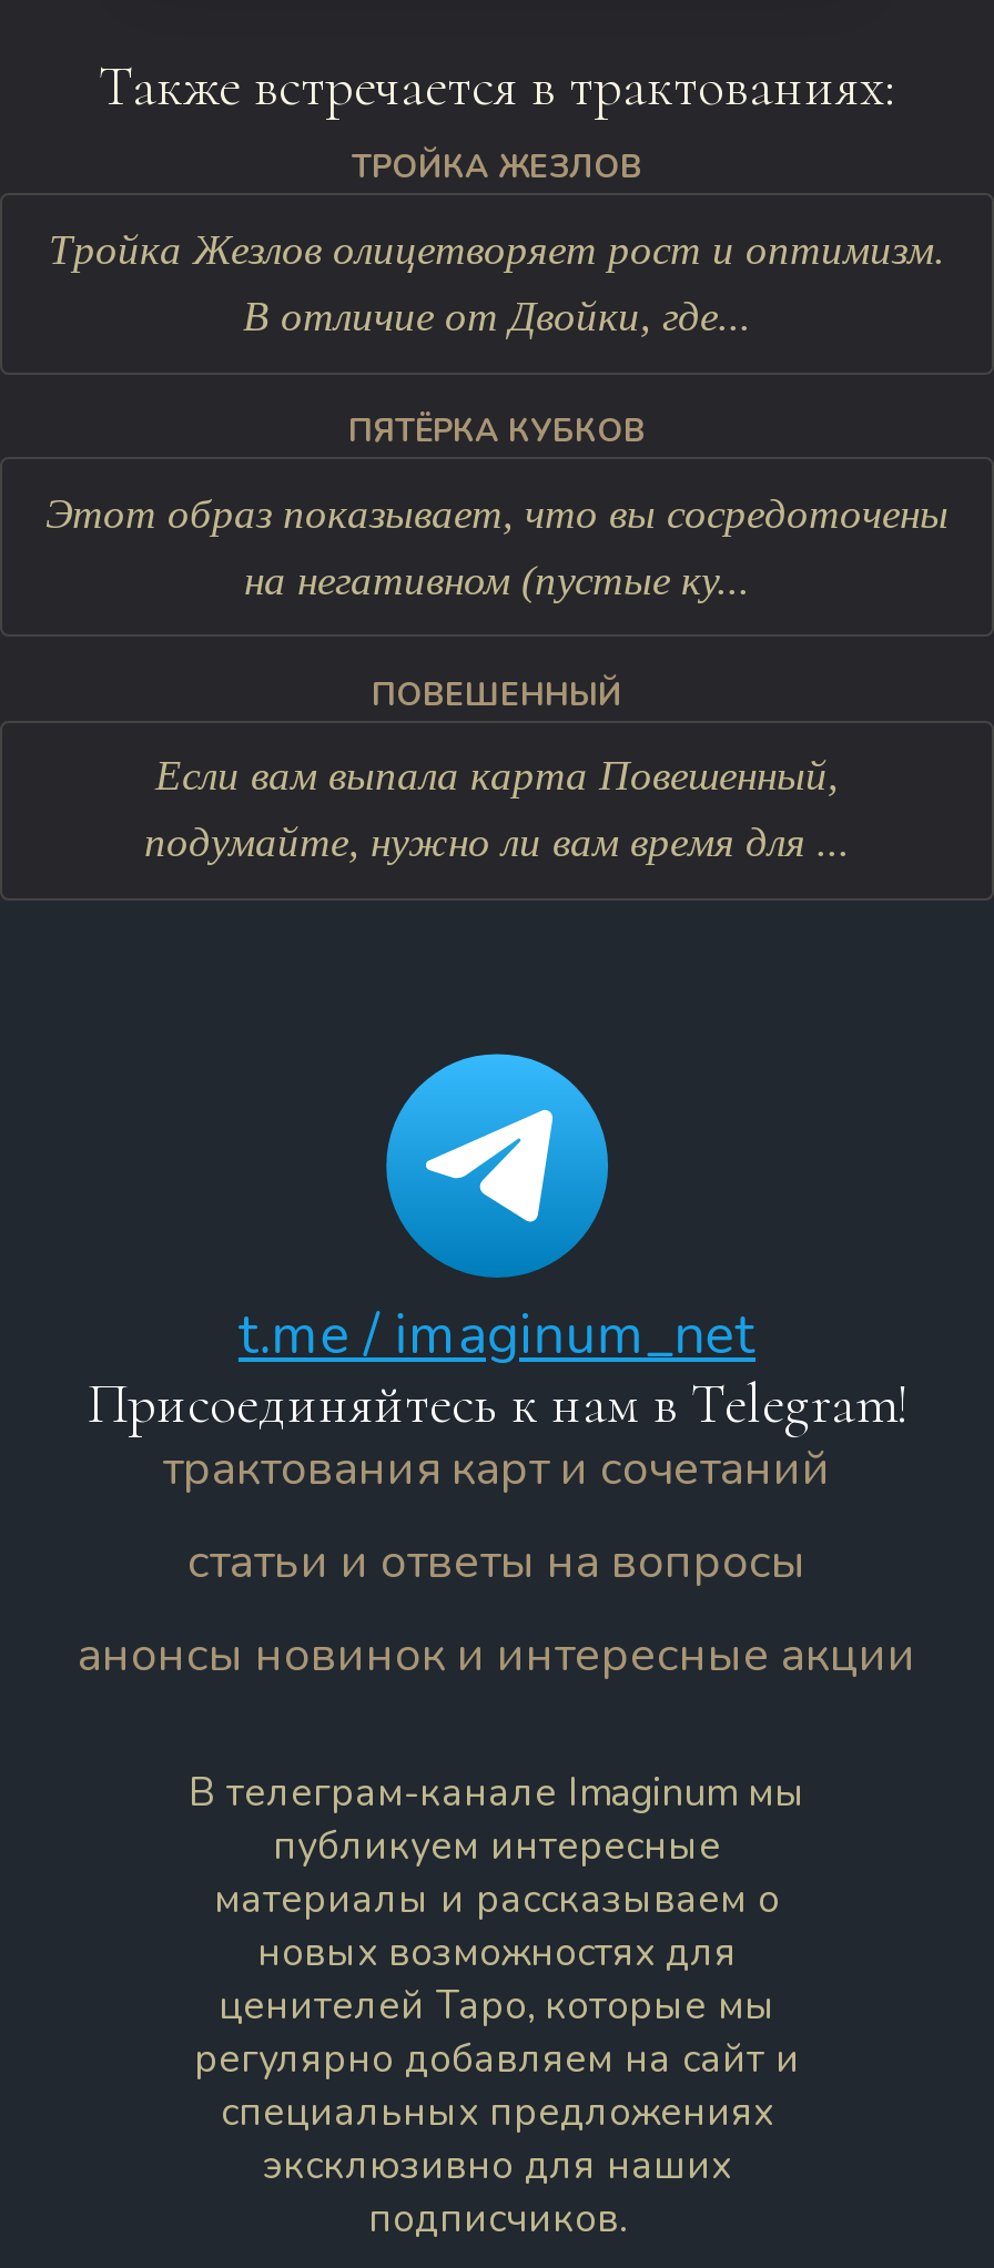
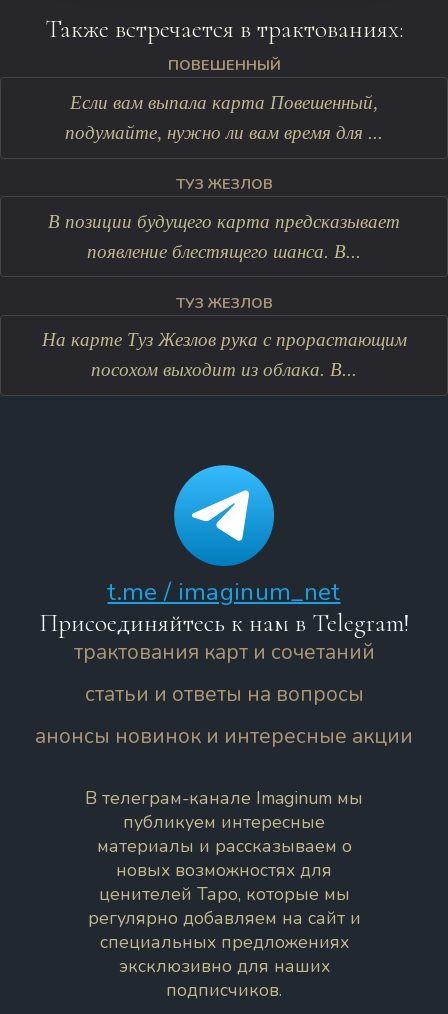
[45,145,949,602] ТРОЙКА ЖЕЗЛОВ | Тройка Жезлов олицетворяет рост и оптимизм. | В отличие от Двойки, где... | ПЯТЁРКА КУБКОВ | Этот образ показывает, что вы сосредоточены | на негативном (пустые ку... -> none
moved [144,671,850,865] -> [65,55,383,143]: ПОВЕШЕННЫЙ | Если вам выпала карта Повешенный, | подумайте, нужно ли вам время для ...
none -> [41,174,406,380] ТУЗ ЖЕЗЛОВ | В позиции будущего карта предсказывает | появление блестящего шанса. В... | ТУЗ ЖЕЗЛОВ | На карте Туз Жезлов рука с прорастающим | посохом выходит из облака. В...

